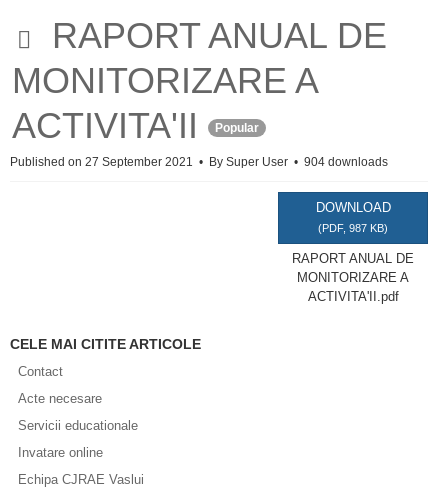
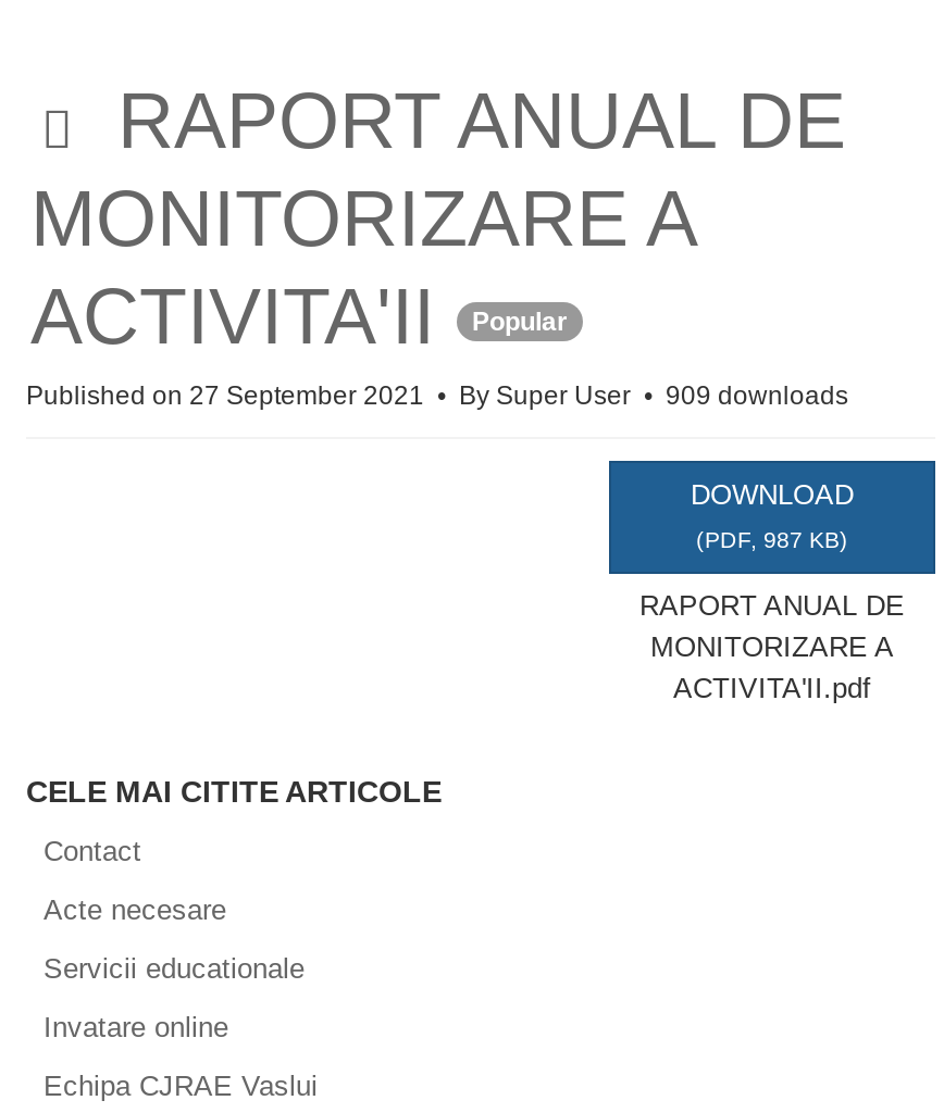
[10,155,388,169] Published on 27 September 2021 By Super User 904 downloads -> [26,380,848,411] Published on 27 September 2021 By Super User 909 downloads

